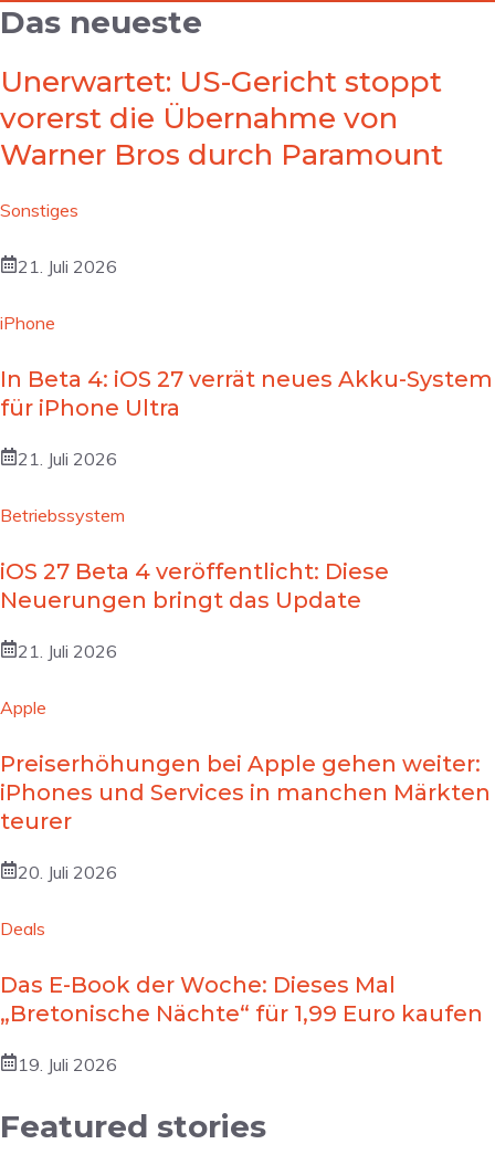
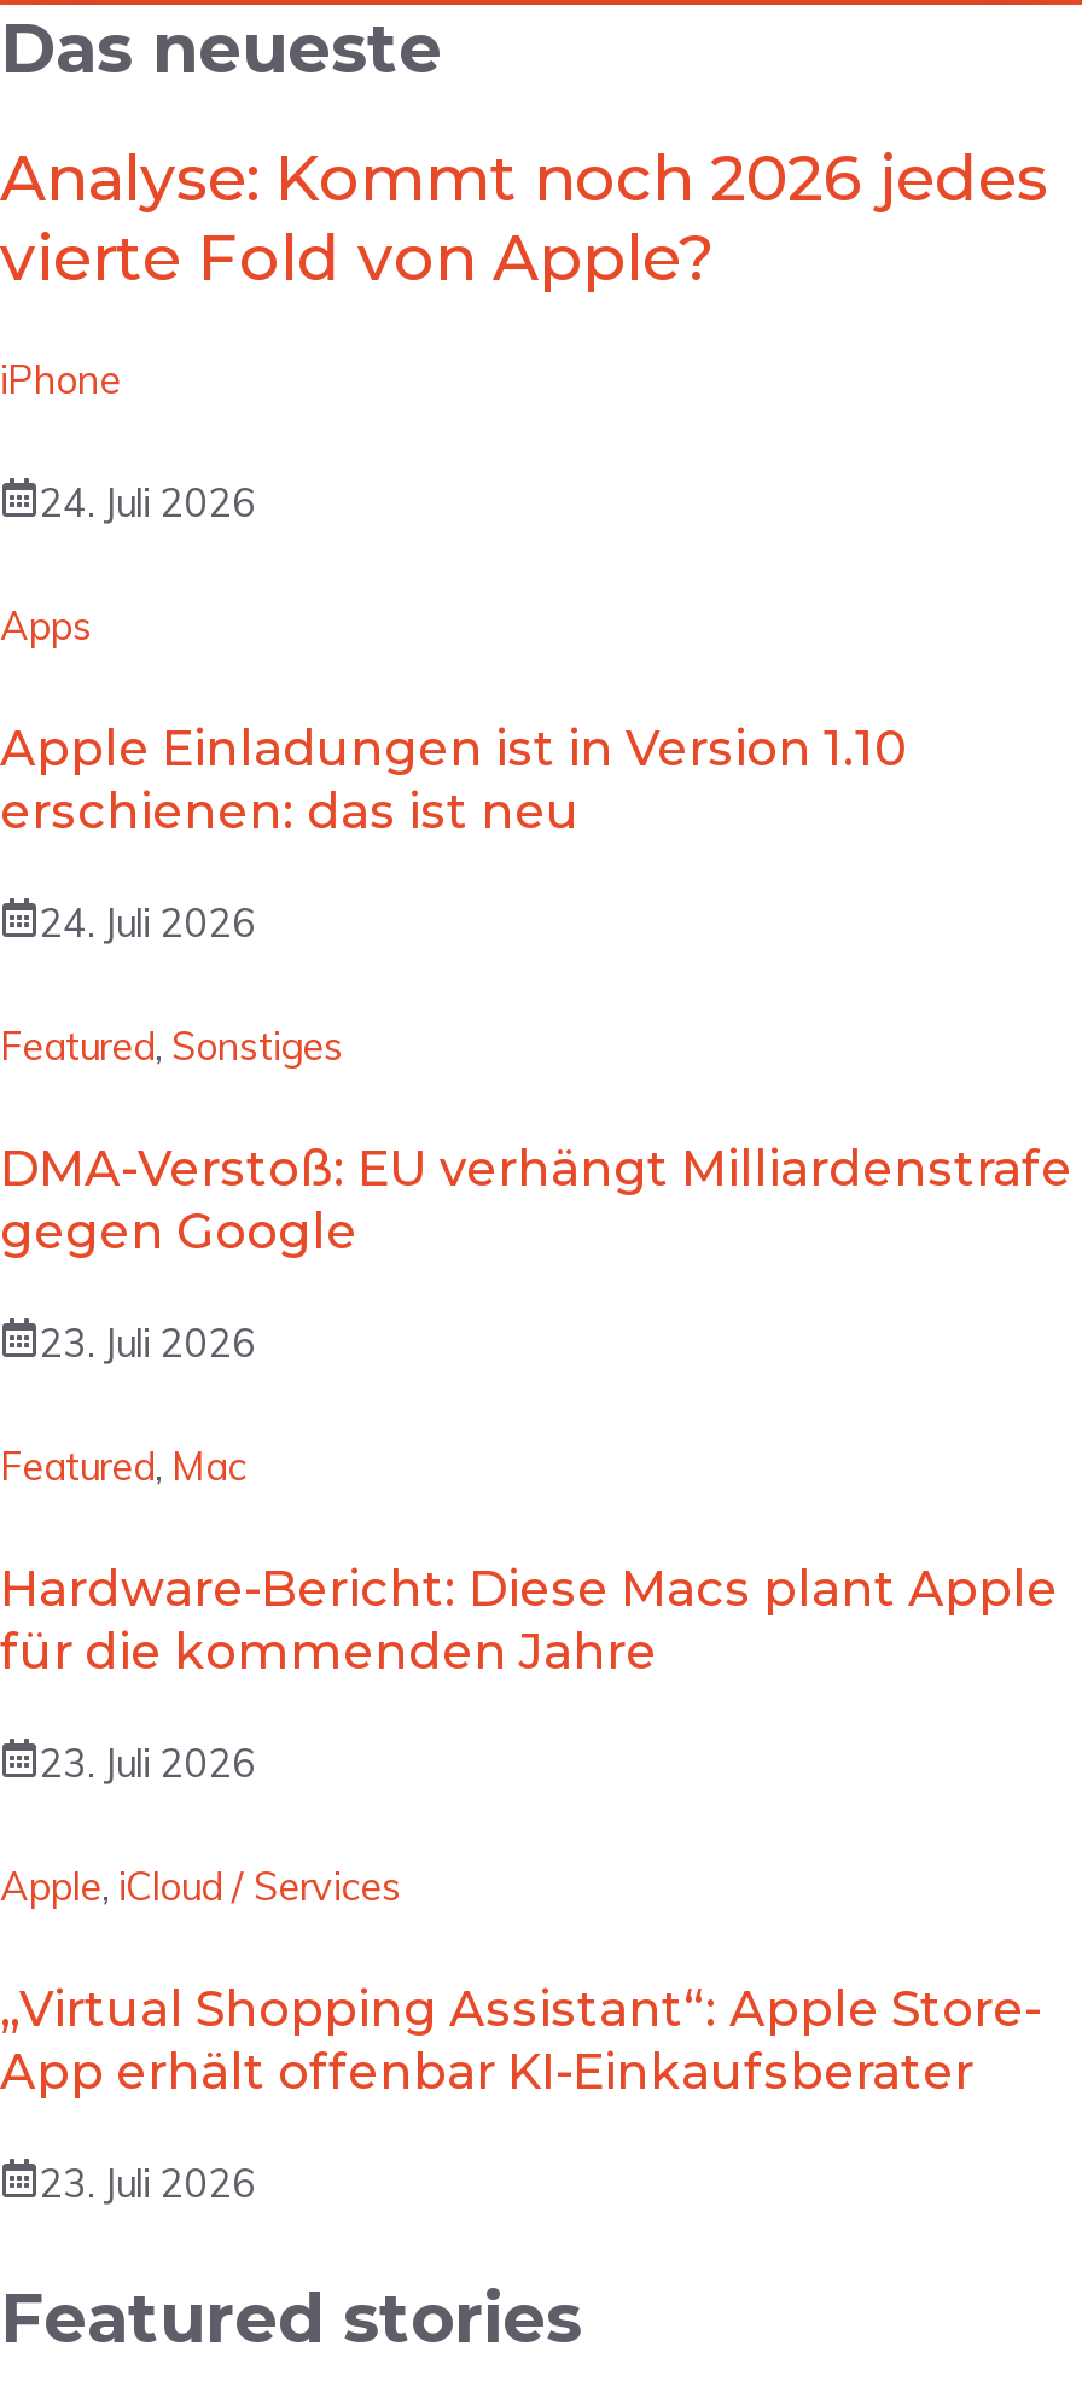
[0,64,443,277] Unerwartet: US-Gericht stoppt | vorerst die Übernahme von | Warner Bros durch Paramount | Sonstiges | 21. Juli 2026 -> [0,140,1048,297] Analyse: Kommt noch 2026 jedes | vierte Fold von Apple?
moved [0,312,55,334] -> [0,355,121,403]: iPhone
[0,366,493,1075] In Beta 4: iOS 27 verrät neues Akku-System | für iPhone Ultra | 21. Juli 2026 | Betriebssystem | iOS 27 Beta 4 veröffentlicht: Diese | Neuerungen bringt das Update | 21. Juli 2026 | Apple | Preiserhöhungen bei Apple gehen weiter: | iPhones und Services in manchen Märkten | teurer | 20. Juli 2026 | Deals | Das E-Book der Woche: Dieses Mal | „Bretonische Nächte“ für 1,99 Euro kaufen | 19. Juli 2026 -> [0,478,1072,2207] 24. Juli 2026 | Apps | Apple Einladungen ist in Version 1.10 | erschienen: das ist neu | 24. Juli 2026 | Featured, Sonstiges | DMA-Verstoß: EU verhängt Milliardenstrafe | gegen Google | 23. Juli 2026 | Featured, Mac | Hardware-Bericht: Diese Macs plant Apple | für die kommenden Jahre | 23. Juli 2026 | Apple, iCloud / Services | „Virtual Shopping Assistant“: Apple Store- | App erhält offenbar KI-Einkaufsberater | 23. Juli 2026

